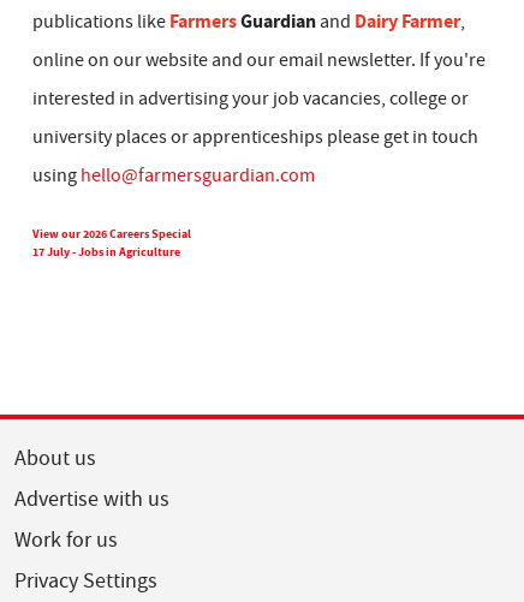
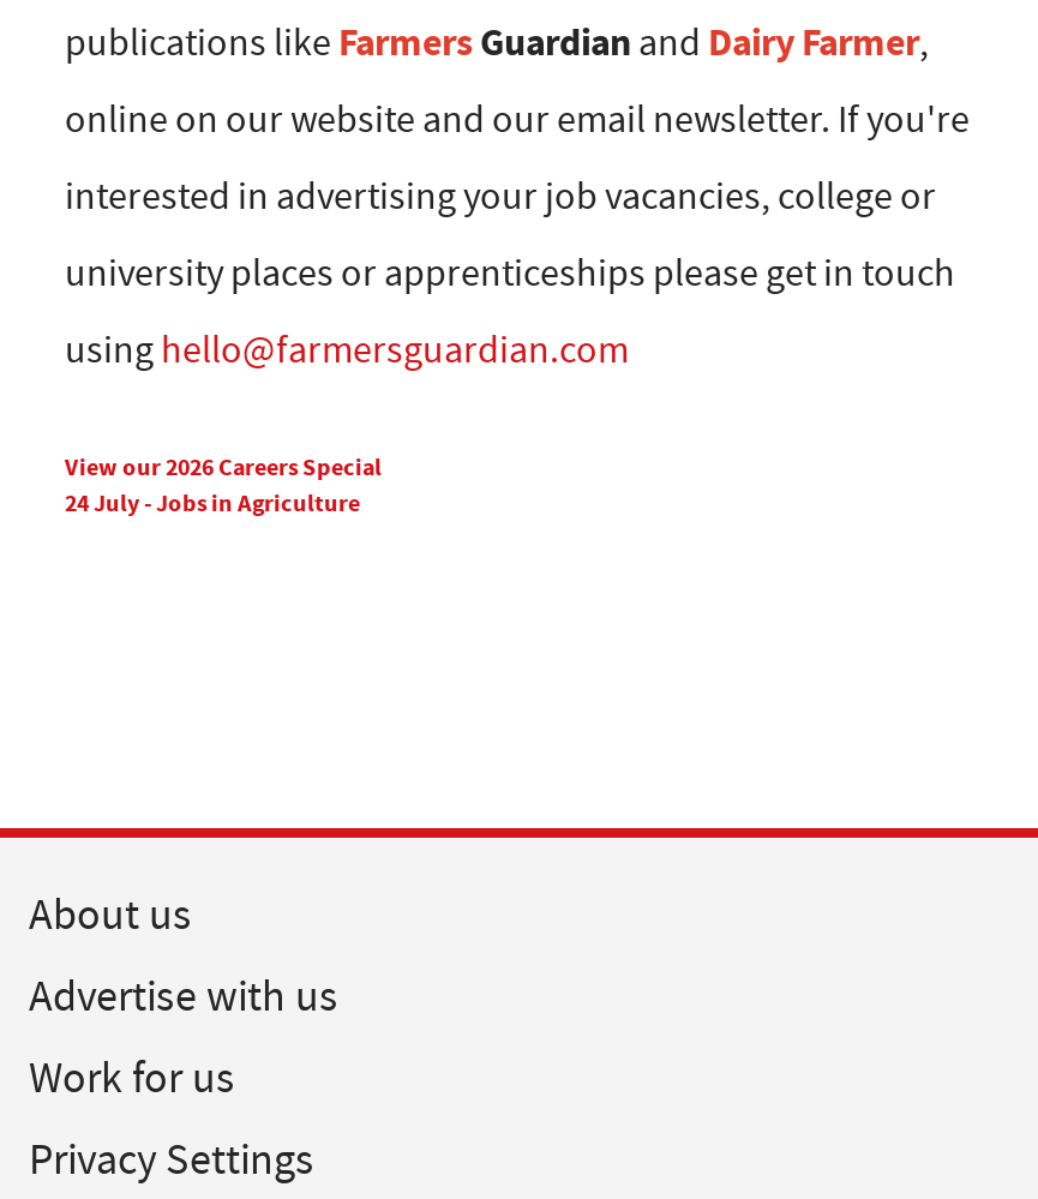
[32,244,180,259] 17 July - Jobs in Agriculture -> [65,487,360,518] 24 July - Jobs in Agriculture

